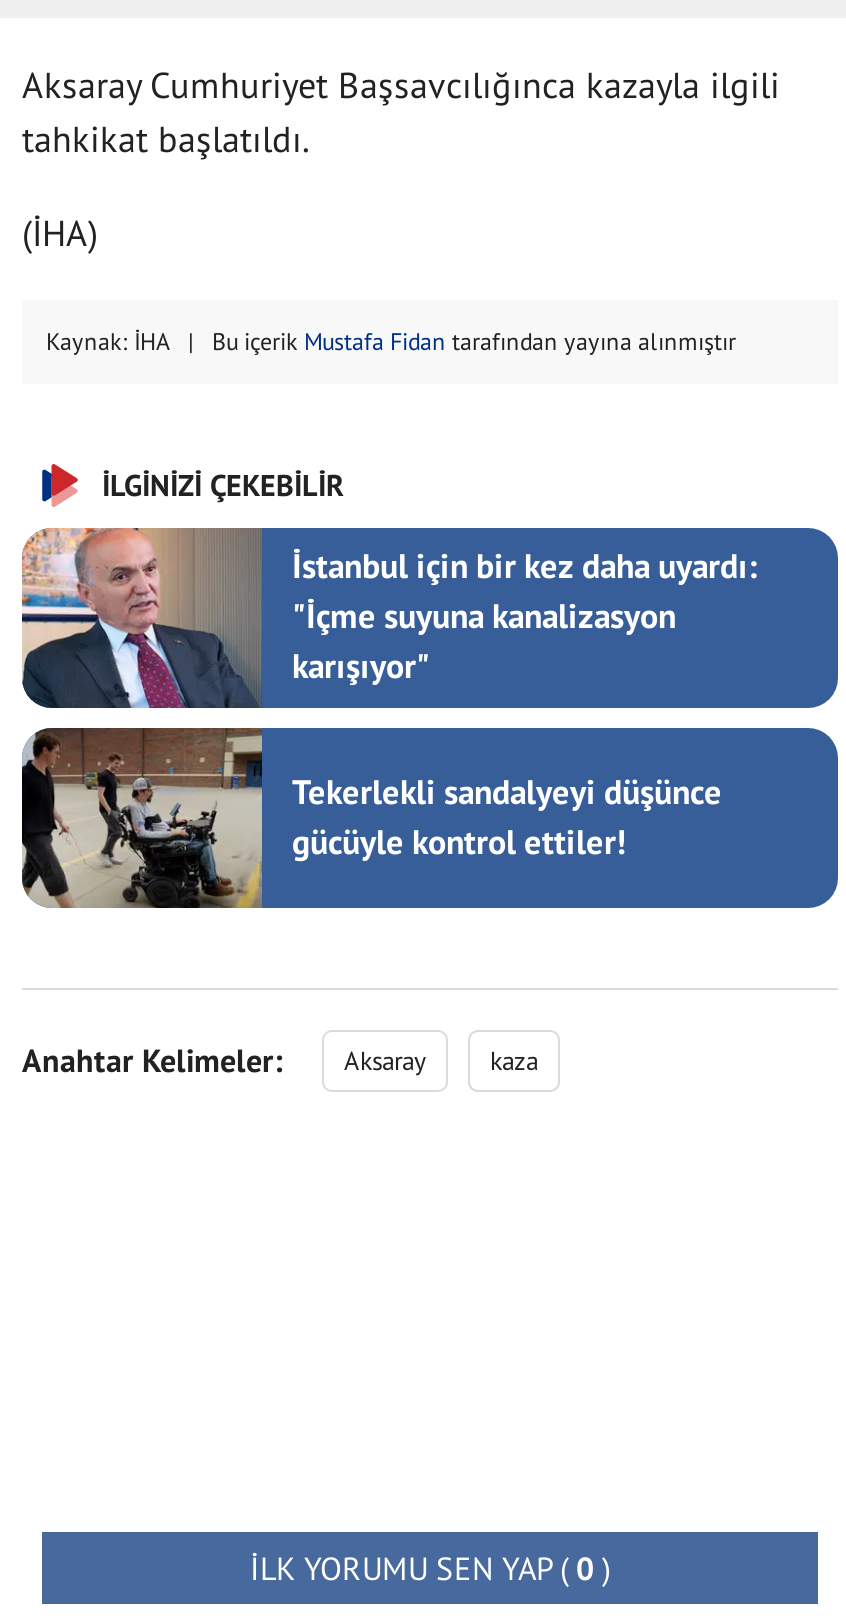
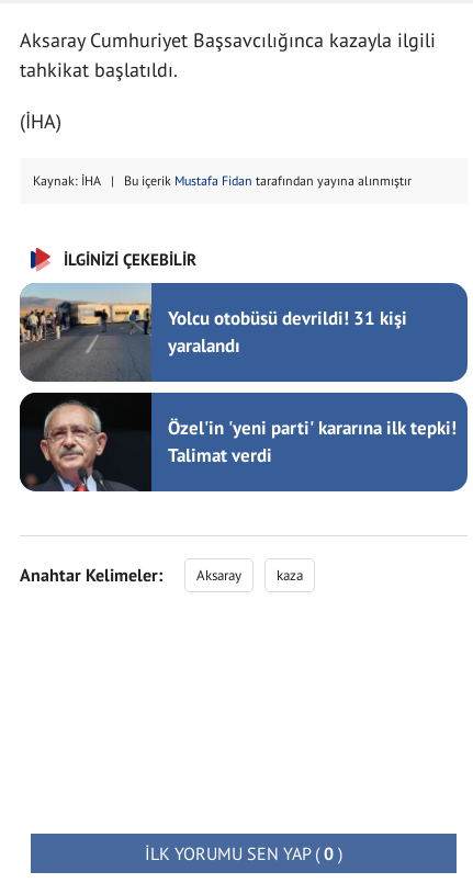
[20,526,758,708] [image] | İstanbul için bir kez daha uyardı: | "İçme suyuna kanalizasyon | karışıyor" -> [19,283,407,383] [image] | Yolcu otobüsü devrildi! 31 kişi | yaralandı
[20,726,722,910] [image] | Tekerlekli sandalyeyi düşünce | gücüyle kontrol ettiler! -> [20,392,457,493] [image] | Özel'in 'yeni parti' kararına ilk tepki! | Talimat verdi

